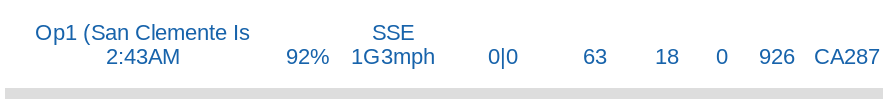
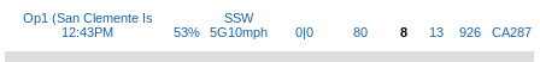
[351,20,435,68] SSE | 1G3mph -> [210,11,268,39] SSW | 5G10mph
[106,44,330,68] 2:43AM | 92% -> [62,25,201,39] 12:43PM | 53%
[583,44,607,68] 63 -> [353,25,368,39] 80
[655,44,679,68] 18 -> [400,25,407,39] 8
[716,44,728,68] 0 -> [430,25,444,39] 13

